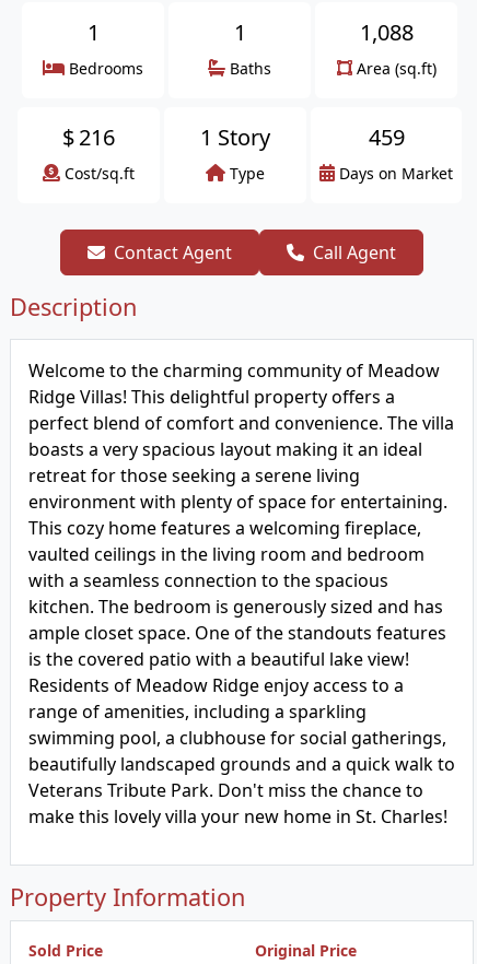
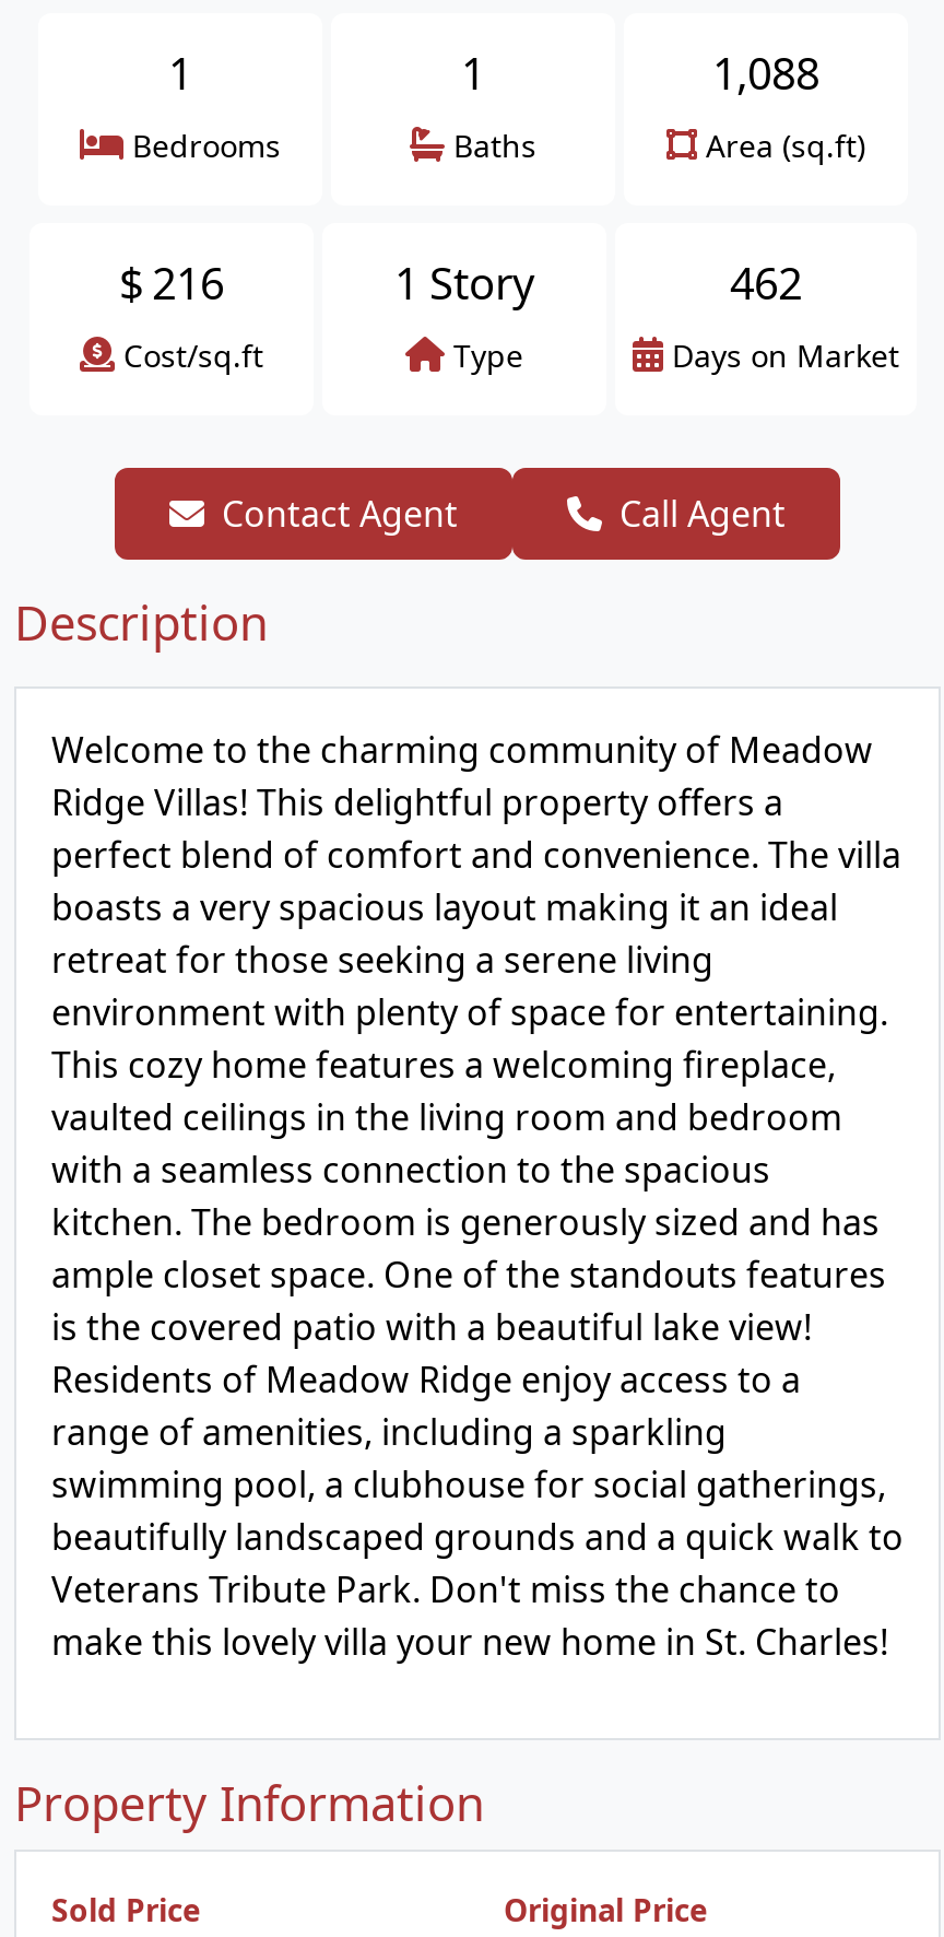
[368,122,404,152] 459 -> [730,254,802,313] 462

